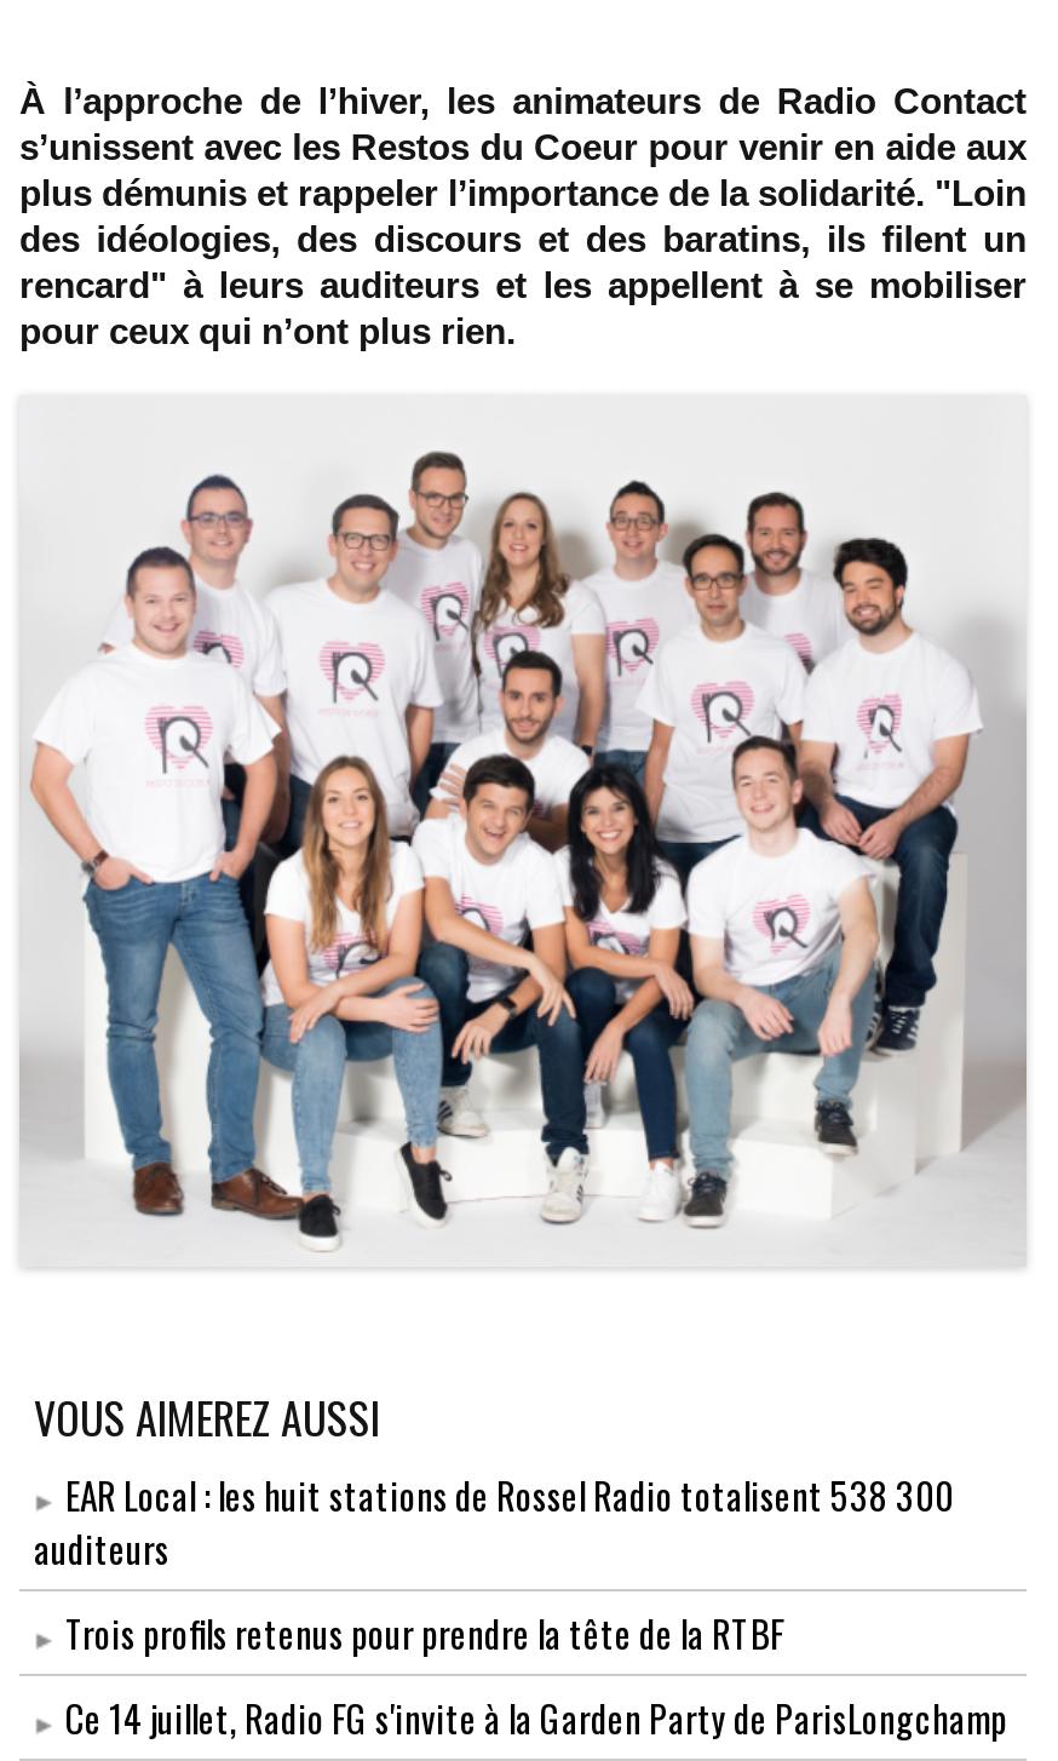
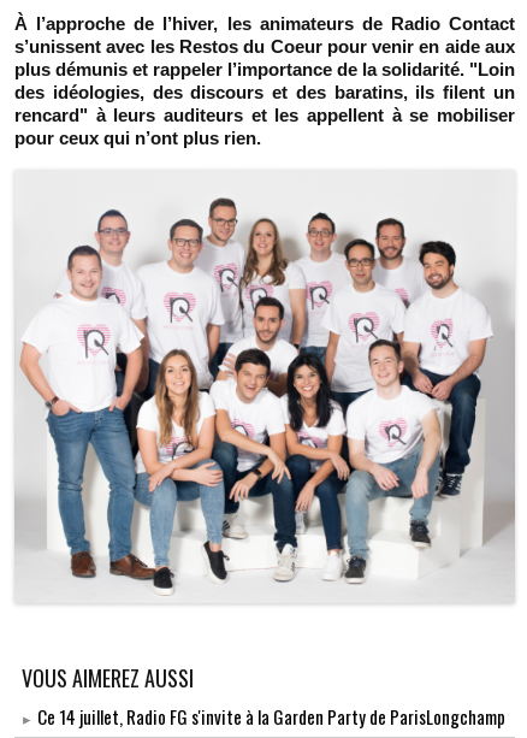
[34,1468,954,1660] EAR Local : les huit stations de Rossel Radio totalisent 538 300 | auditeurs | Trois profils retenus pour prendre la tête de la RTBF -> none

